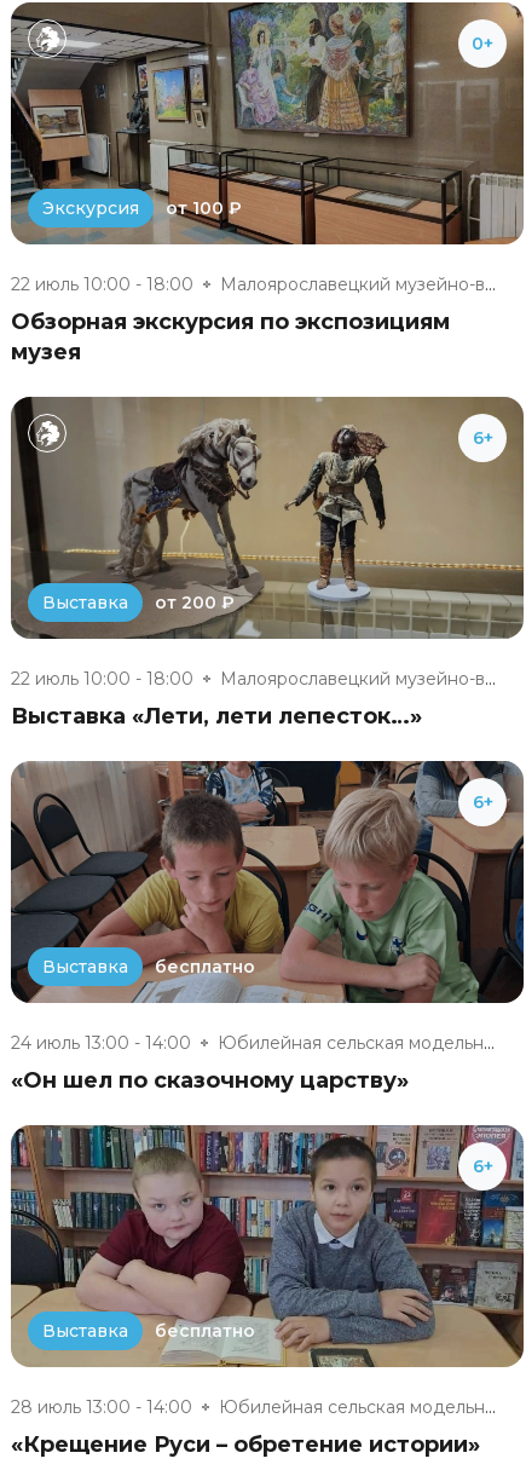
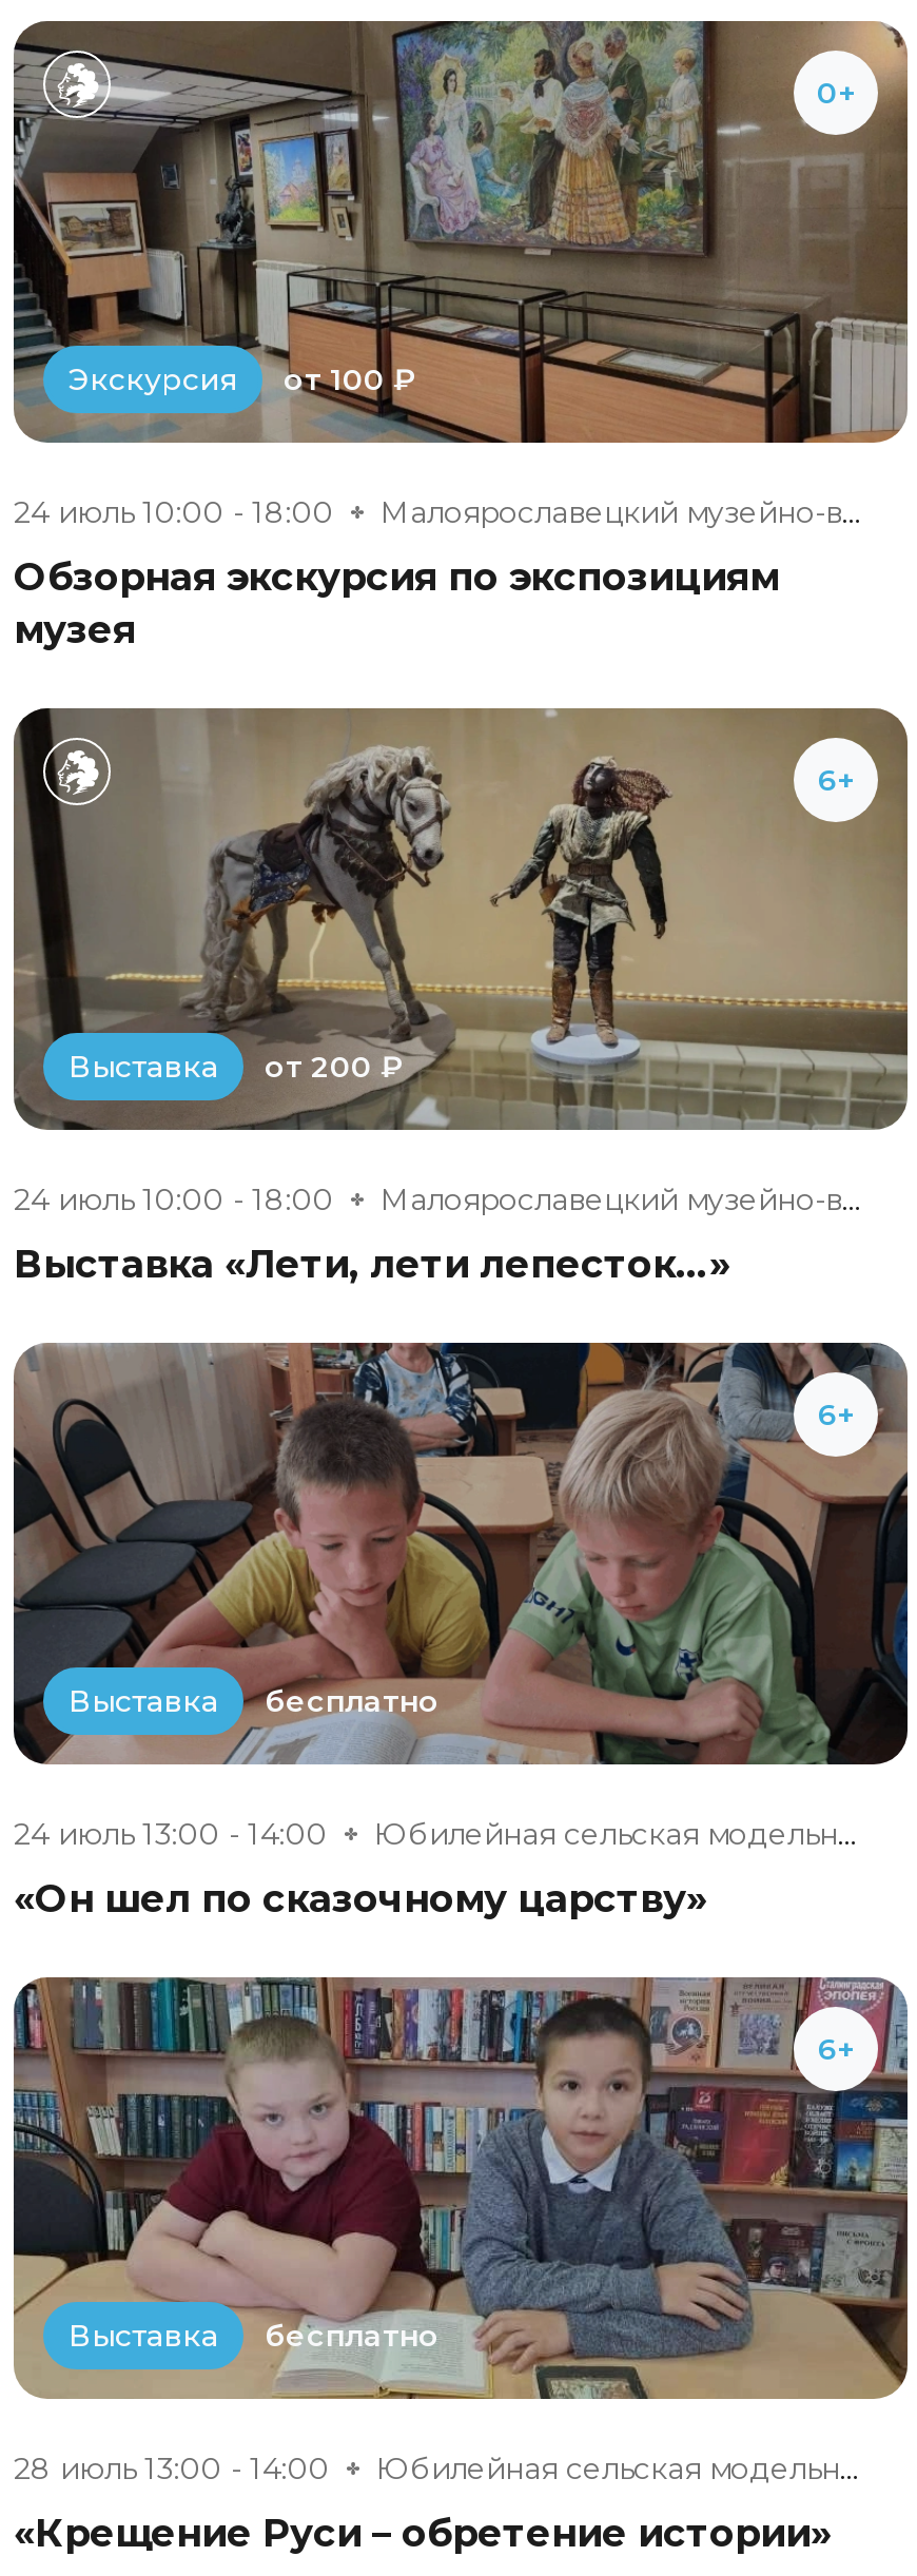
[11,273,193,295] 22 июль 10:00 - 18:00 -> [14,493,334,531] 24 июль 10:00 - 18:00
[11,668,193,690] 22 июль 10:00 - 18:00 -> [14,1180,334,1218] 24 июль 10:00 - 18:00

